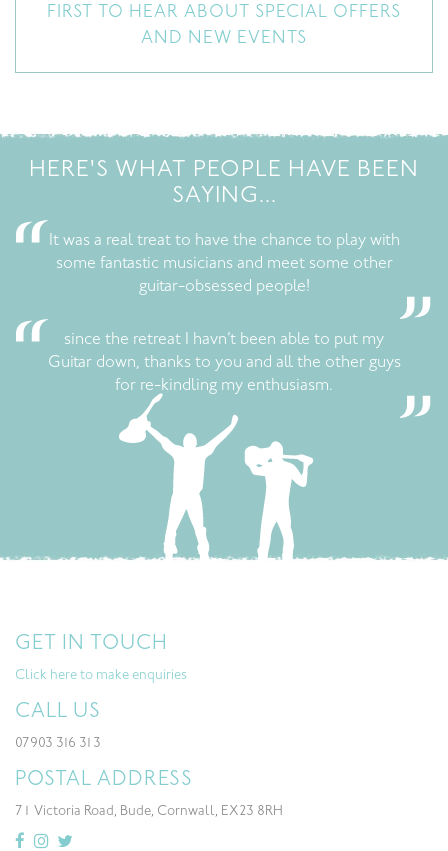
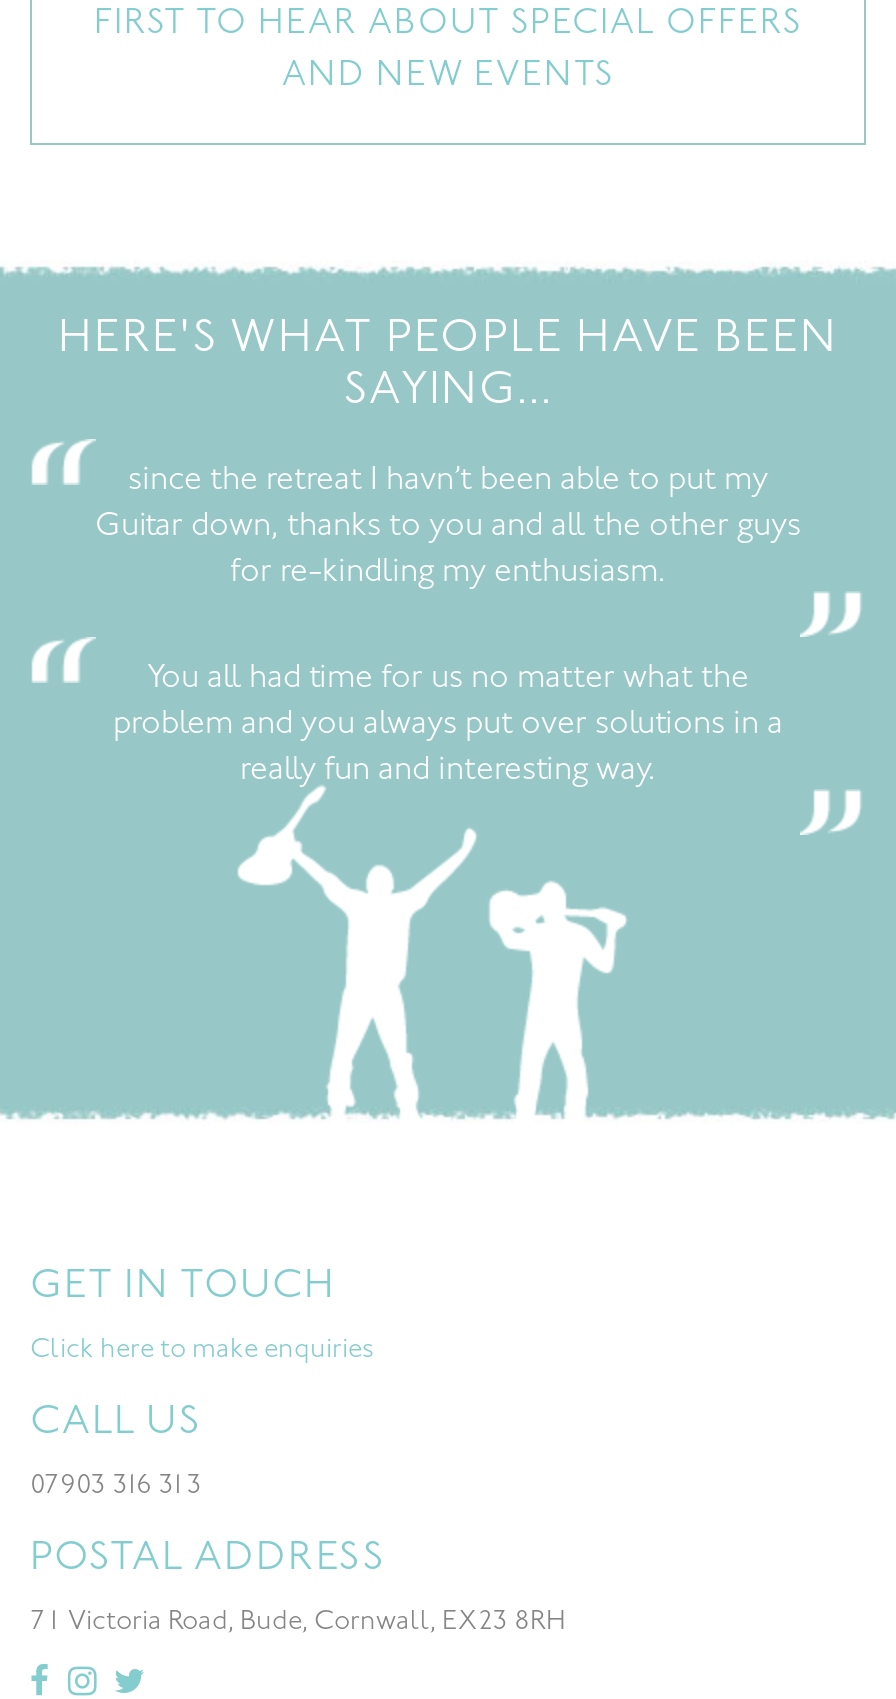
[48,234,399,295] It was a real treat to have the chance to play with | some fantastic musicians and meet some other | guitar-obsessed people! -> none
moved [47,333,400,394] -> [95,467,801,589]: since the retreat I havn’t been able to put my | Guitar down, thanks to you and all the other guys | for re-kindling my enthusiasm.
none -> [113,665,783,787] You all had time for us no matter what the | problem and you always put over solutions in a | really fun and interesting way.

